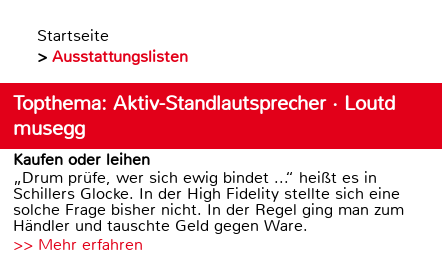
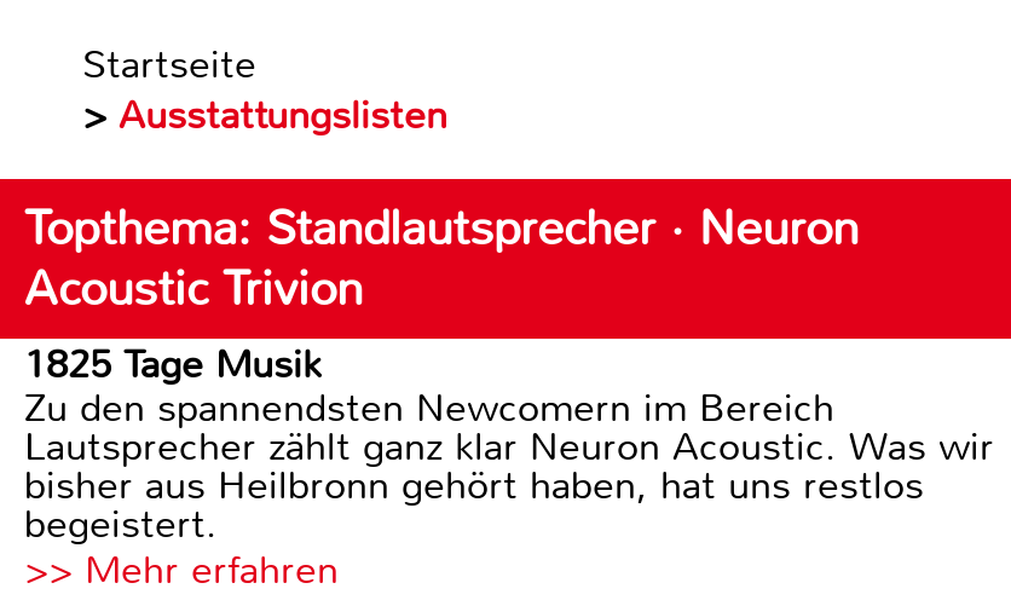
[13,91,404,236] Topthema: Aktiv-Standlautsprecher · Loutd | musegg | Kaufen oder leihen | „Drum prüfe, wer sich ewig bindet ...“ heißt es in | Schillers Glocke. In der High Fidelity stellte sich eine | solche Frage bisher nicht. In der Regel ging man zum | Händler und tauschte Geld gegen Ware. -> [24,198,994,549] Topthema: Standlautsprecher · Neuron | Acoustic Trivion | 1825 Tage Musik | Zu den spannendsten Newcomern im Bereich | Lautsprecher zählt ganz klar Neuron Acoustic. Was wir | bisher aus Heilbronn gehört haben, hat uns restlos | begeistert.

